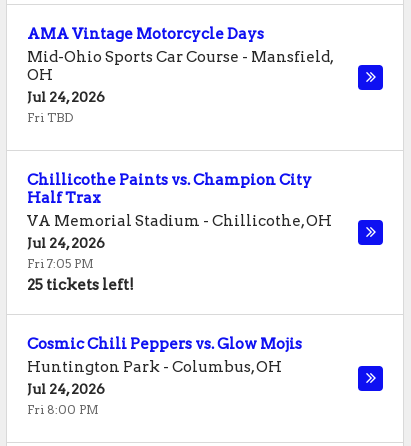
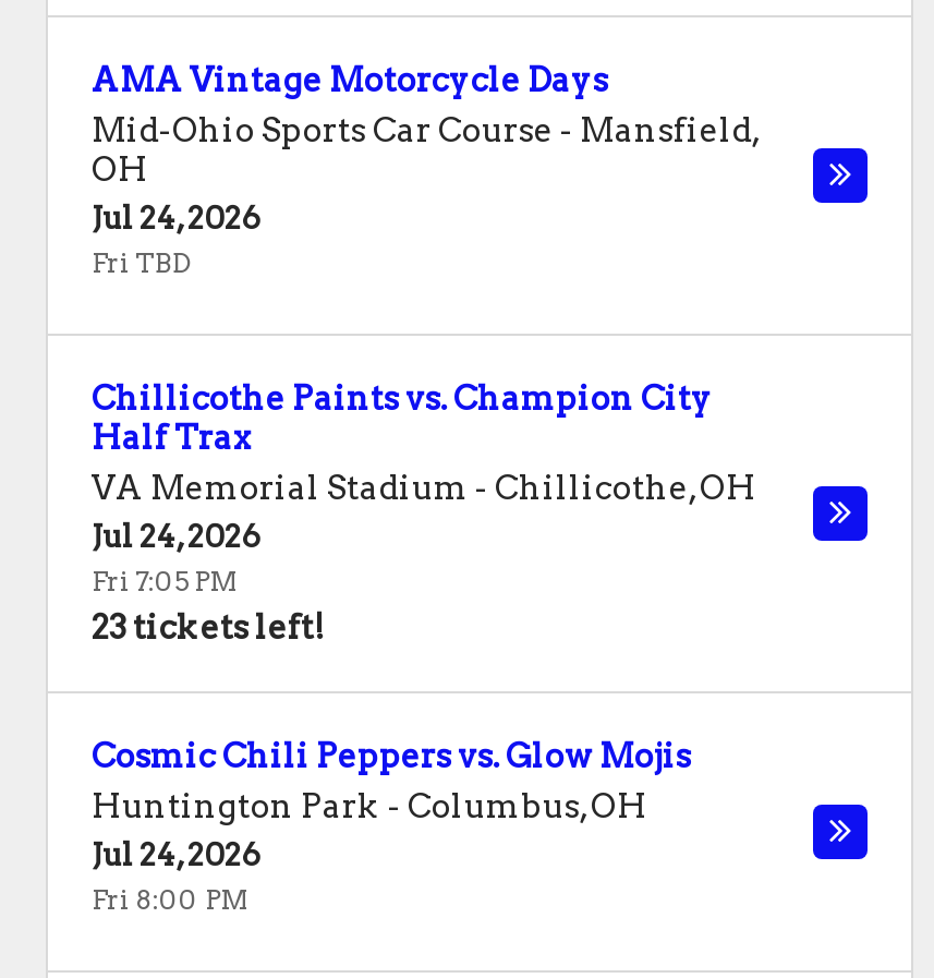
[27,276,134,294] 25 tickets left! -> [92,608,325,648] 23 tickets left!

